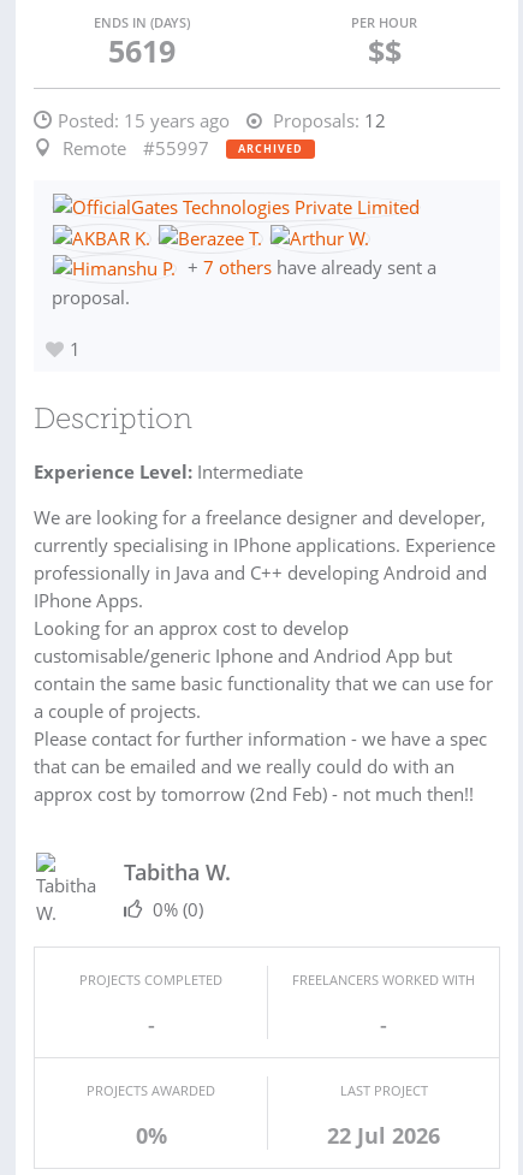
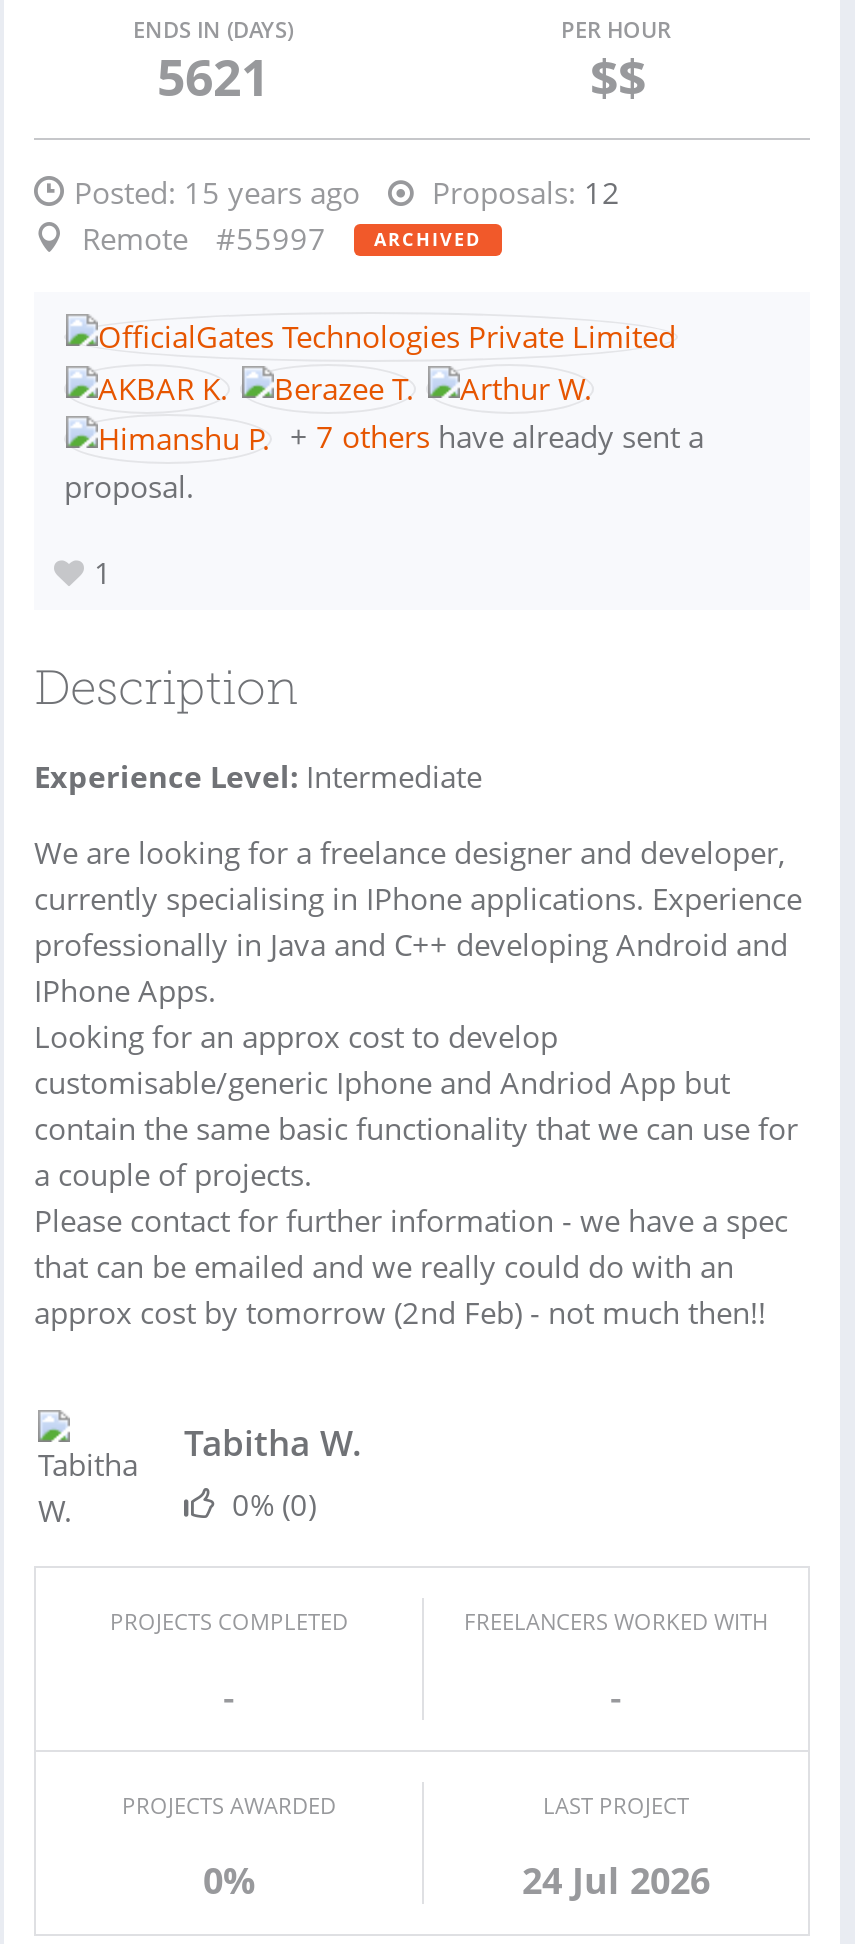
[108,30,175,71] 5619 -> [157,42,269,110] 5621
[327,1121,440,1150] 22 Jul 2026 -> [522,1857,710,1905] 24 Jul 2026

